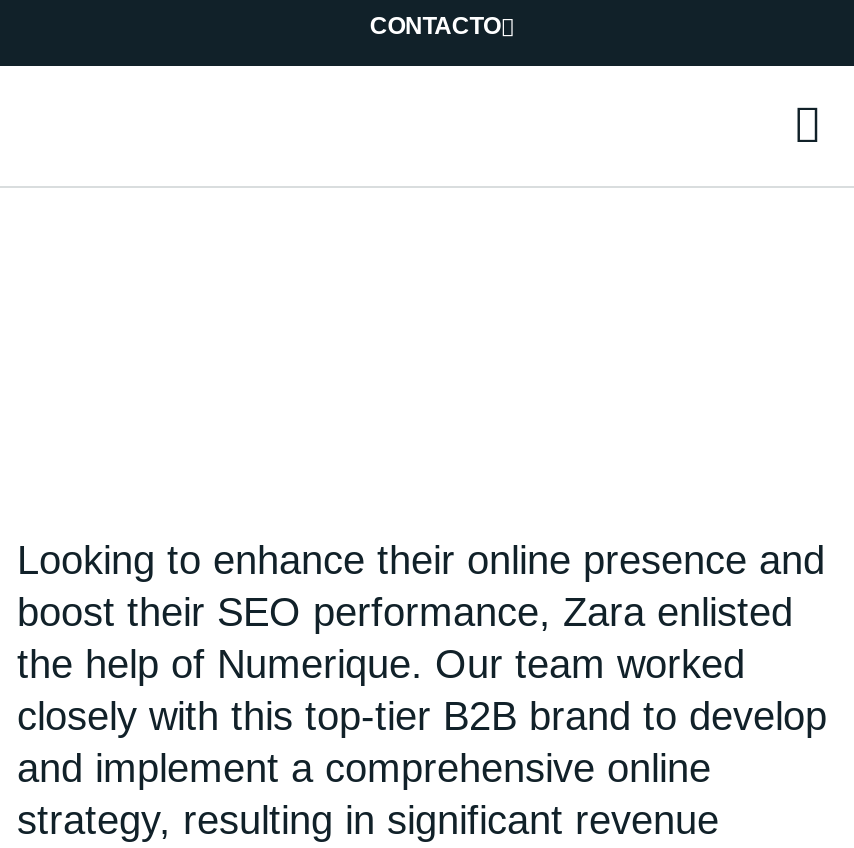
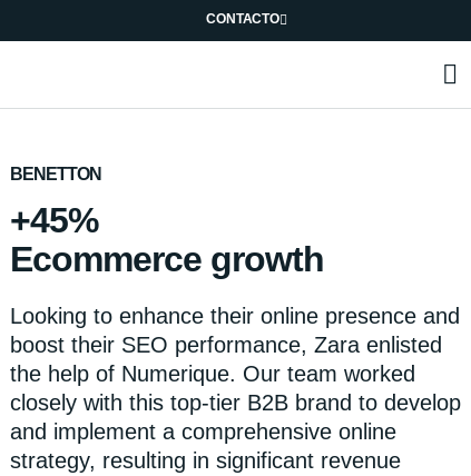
none -> [10,165,324,279] BENETTON | +45% | Ecommerce growth

